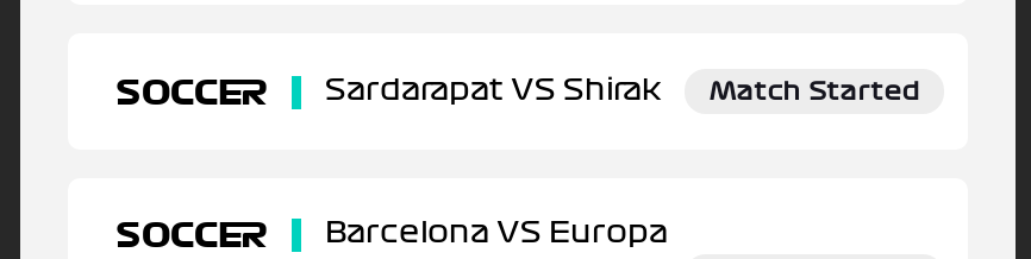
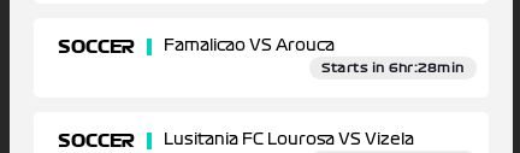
[325,76,920,105] Sardarapat VS Shirak | Match Started -> [164,39,464,75] Famalicao VS Arouca | Starts in 6hr:28min
[325,219,668,247] Barcelona VS Europa -> [164,133,414,147] Lusitania FC Lourosa VS Vizela

